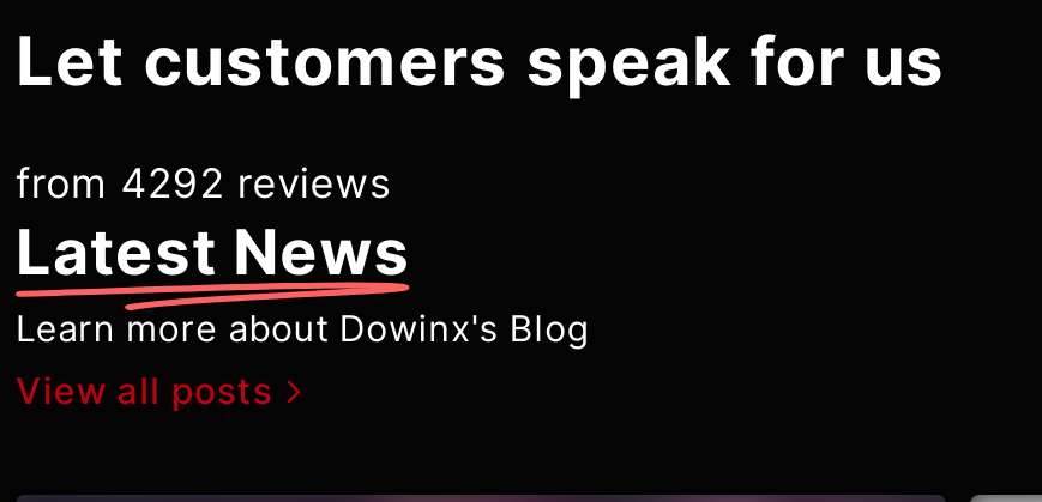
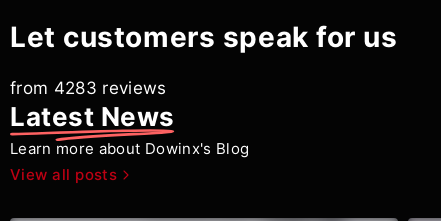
[16,161,392,208] from 4292 reviews -> [10,78,167,98] from 4283 reviews

